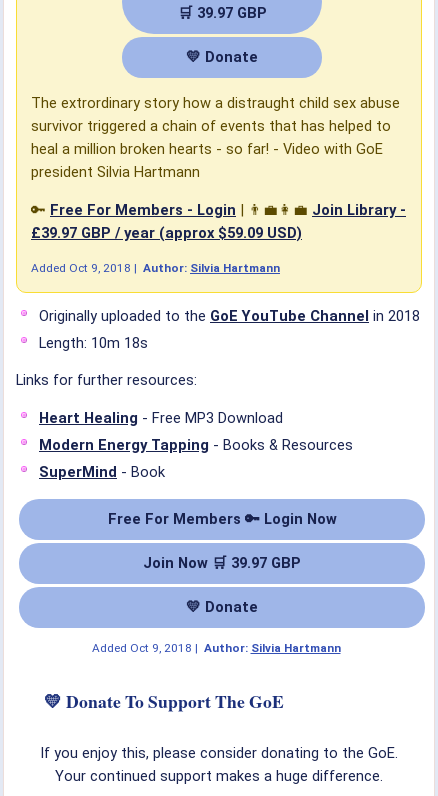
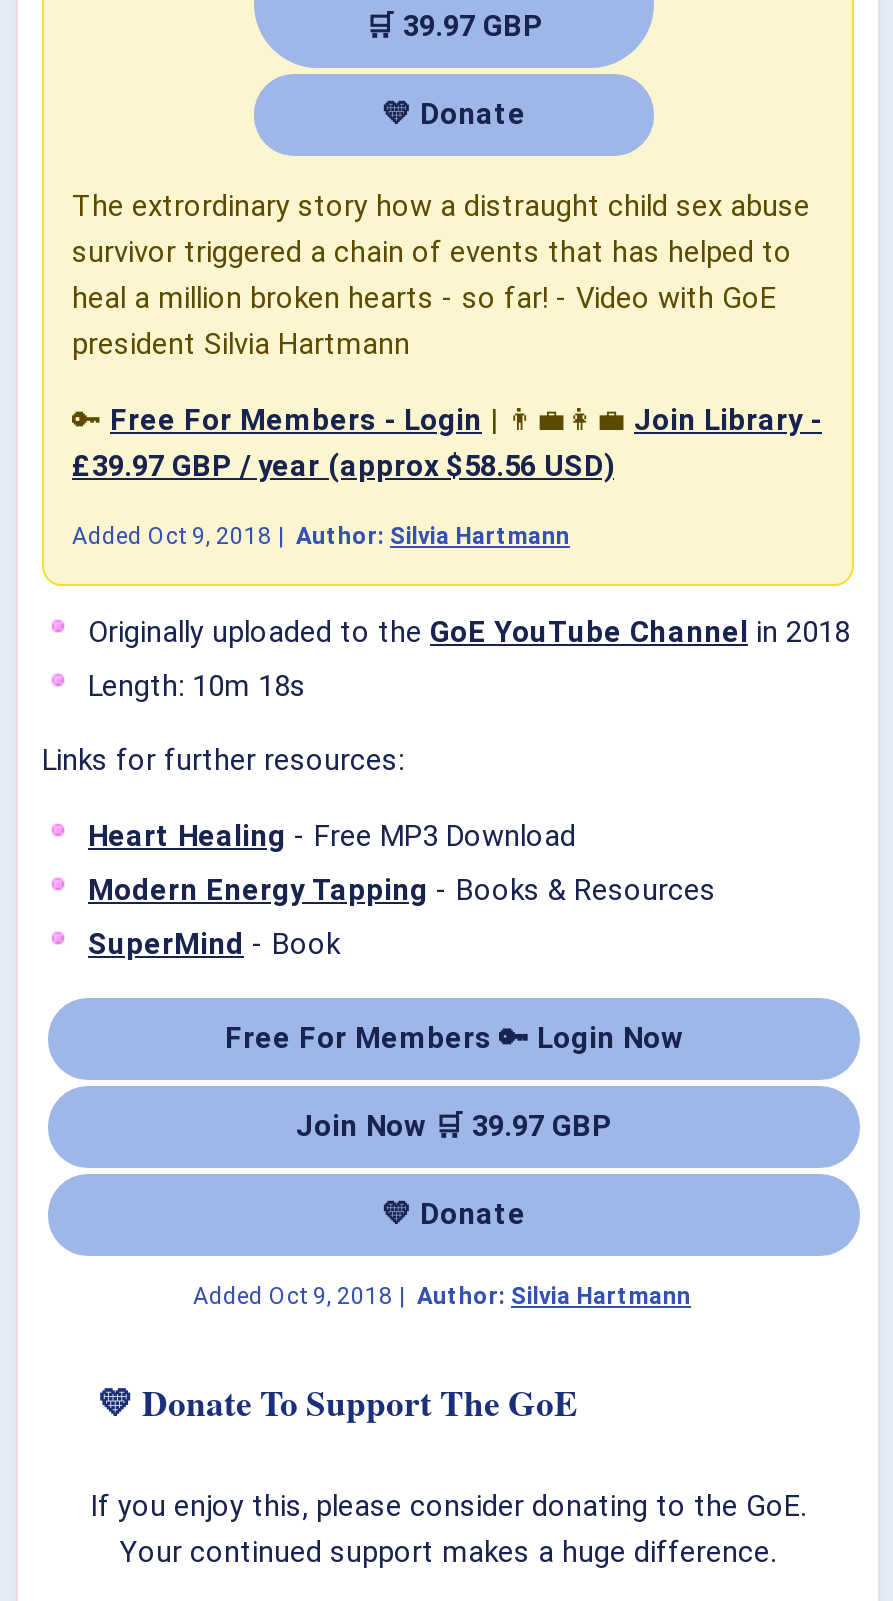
[31,224,302,242] £39.97 GBP / year (approx $59.09 USD) -> [72,448,614,484] £39.97 GBP / year (approx $58.56 USD)

